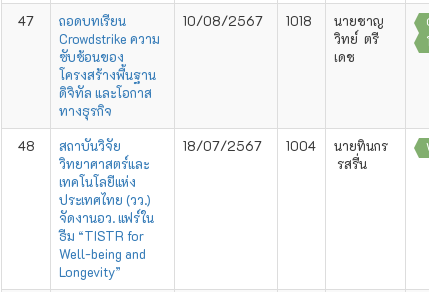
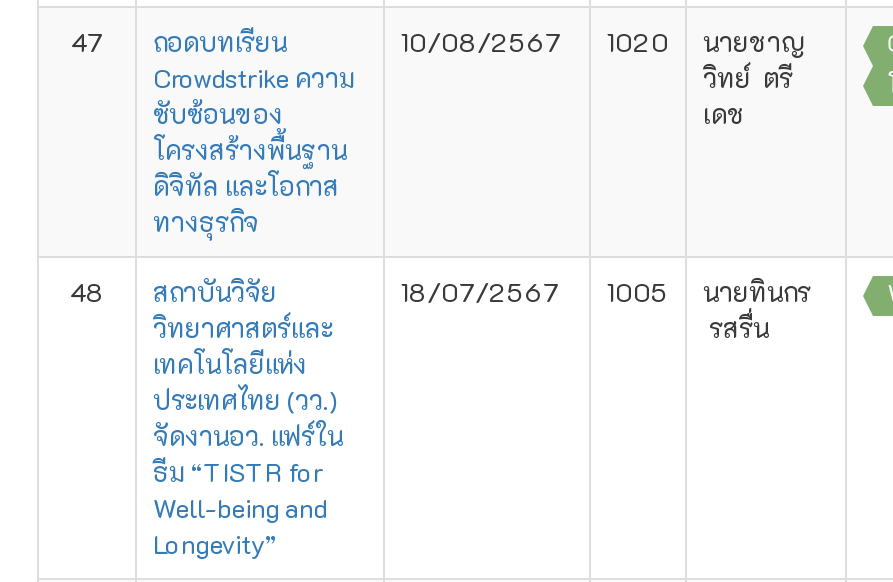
[183,12,384,29] 10/08/2567 1018 นายชาญ -> [401,24,803,58] 10/08/2567 1020 นายชาญ
[183,137,388,154] 18/07/2567 1004 นายทินกร -> [401,274,811,308] 18/07/2567 1005 นายทินกร

